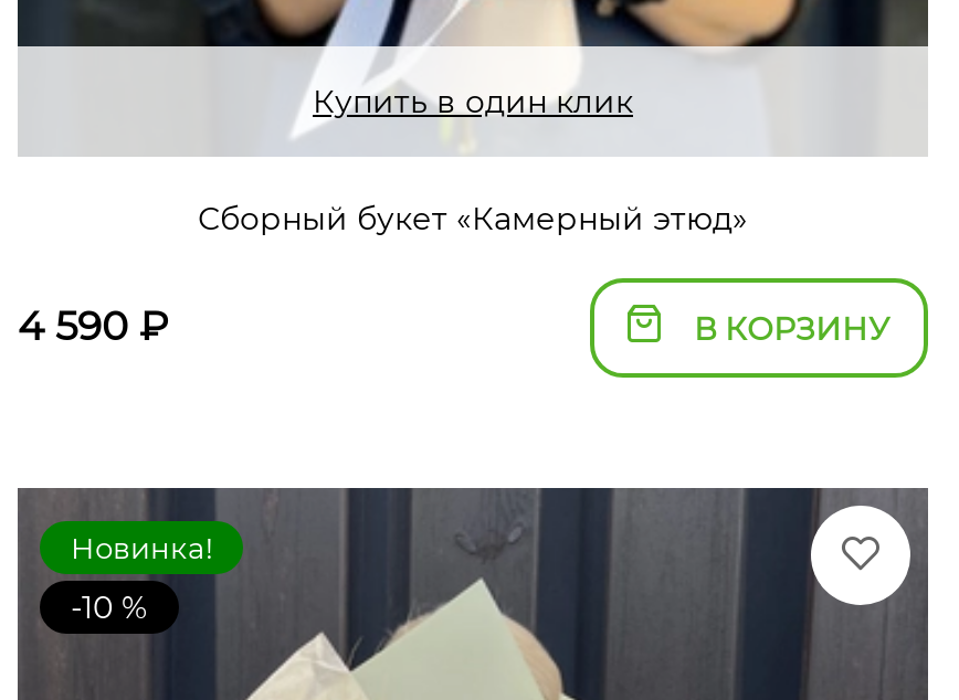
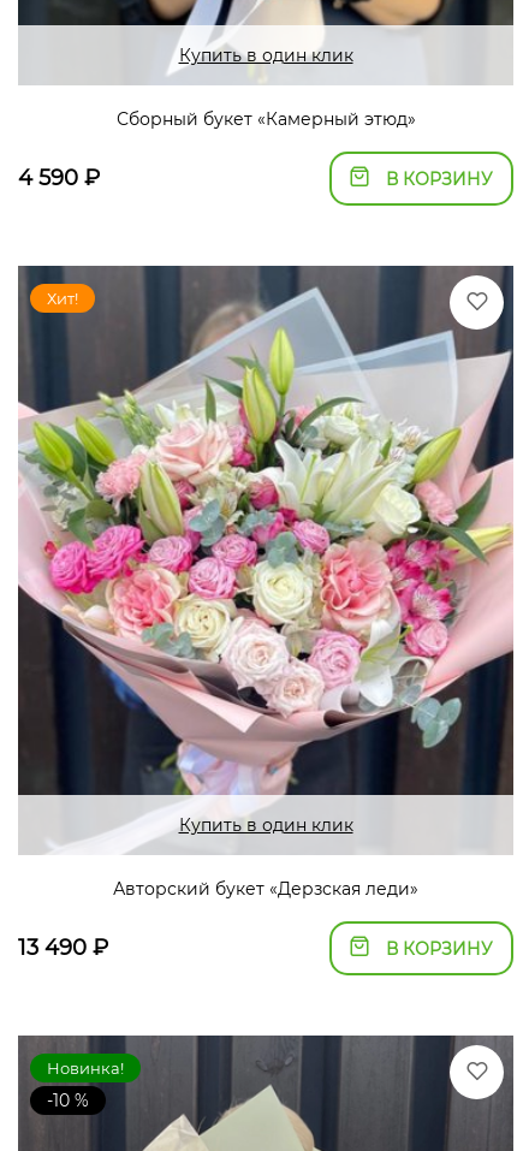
none -> [18,266,513,853] [image] | Хит!
none -> [18,814,493,961] Купить в один клик | Авторский букет «Дерзская леди» | 13 490 ₽ | В КОРЗИНУ

